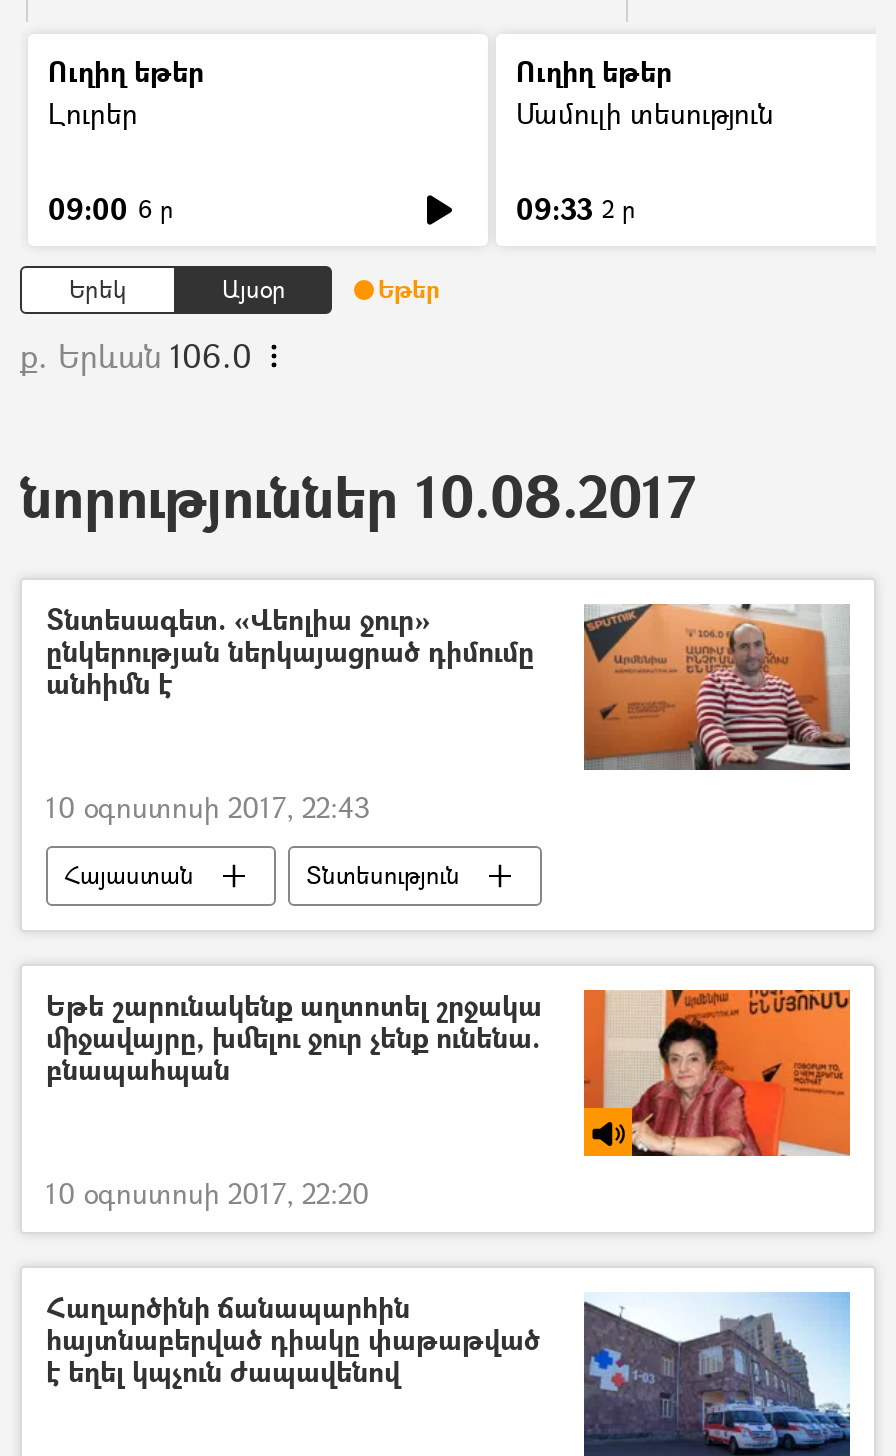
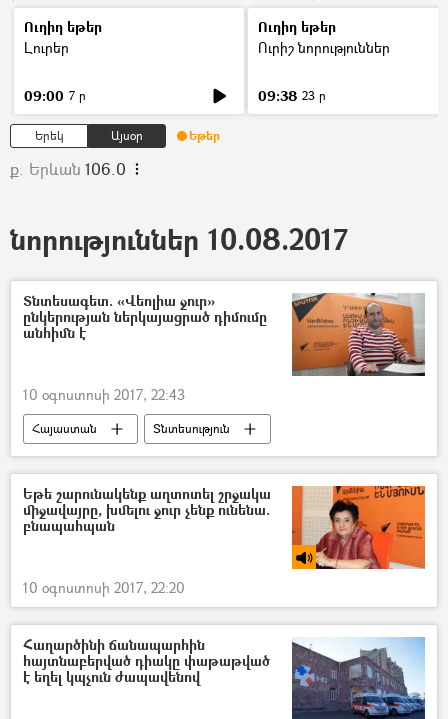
[516,94,774,132] Մամուլի տեսություն -> [258,38,390,57] Ուրիշ նորություններ
[48,190,174,228] 09:00 6 ր -> [24,86,86,105] 09:00 7 ր
[516,190,636,228] 09:33 2 ր -> [258,86,326,105] 09:38 23 ր

